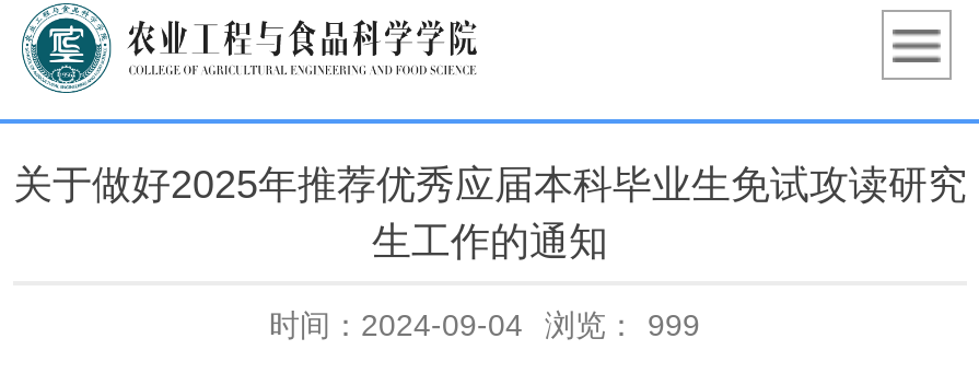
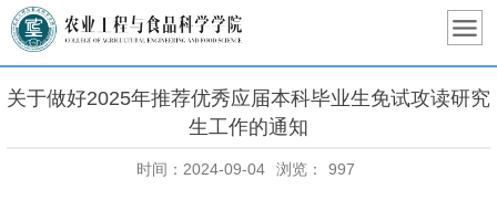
[269,307,700,342] 时间：2024-09-04 浏览： 999 -> [136,160,355,178] 时间：2024-09-04 浏览： 997

